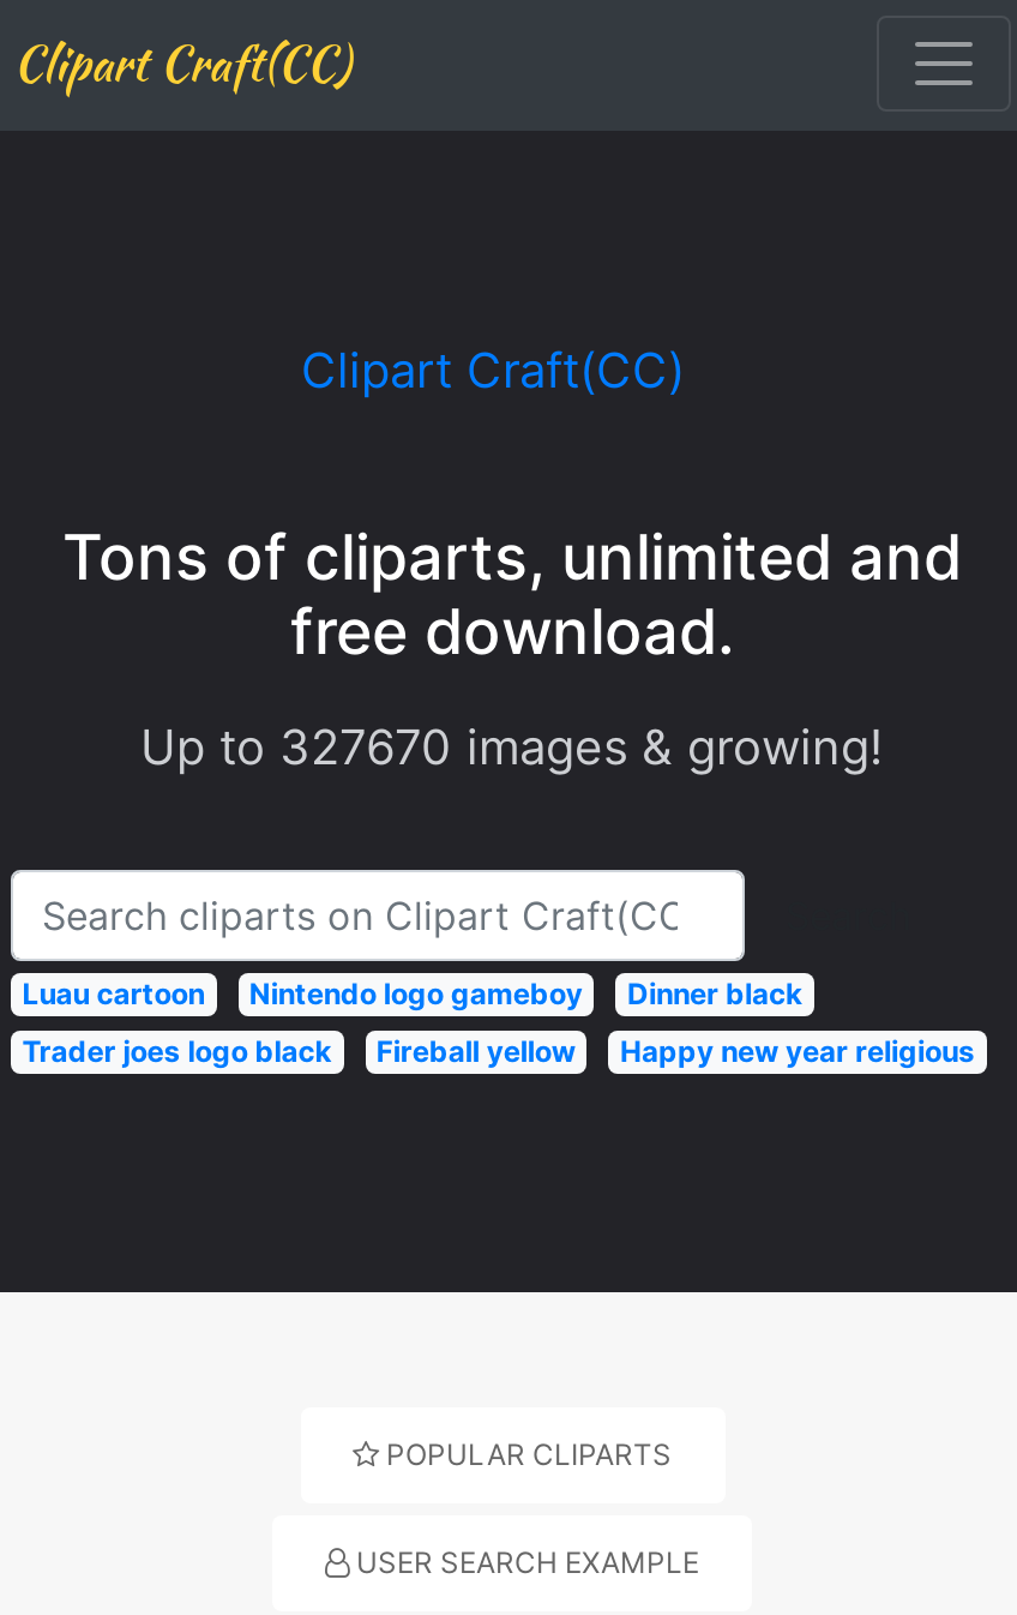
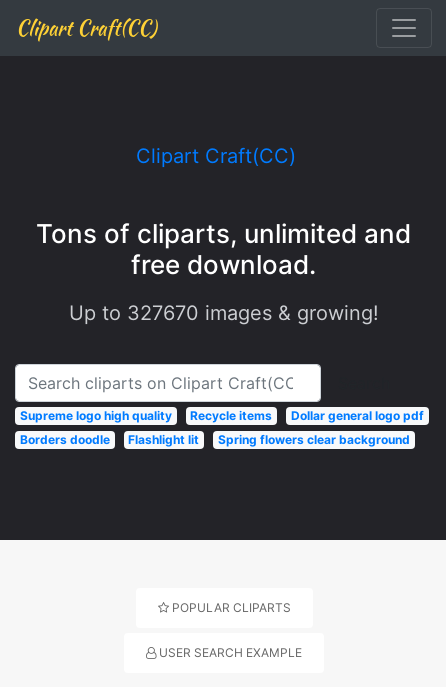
[22,975,802,1011] Luau cartoon | Nintendo logo gameboy | Dinner black -> [20,408,424,423] Supreme logo high quality | Recycle items | Dollar general logo pdf
[22,1033,975,1069] Trader joes logo black | Fireball yellow | Happy new year religious -> [20,432,410,447] Borders doodle | Flashlight lit | Spring flowers clear background

